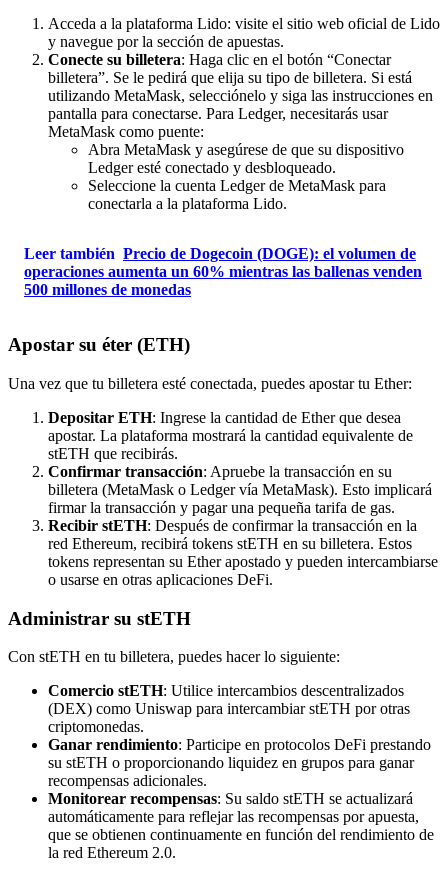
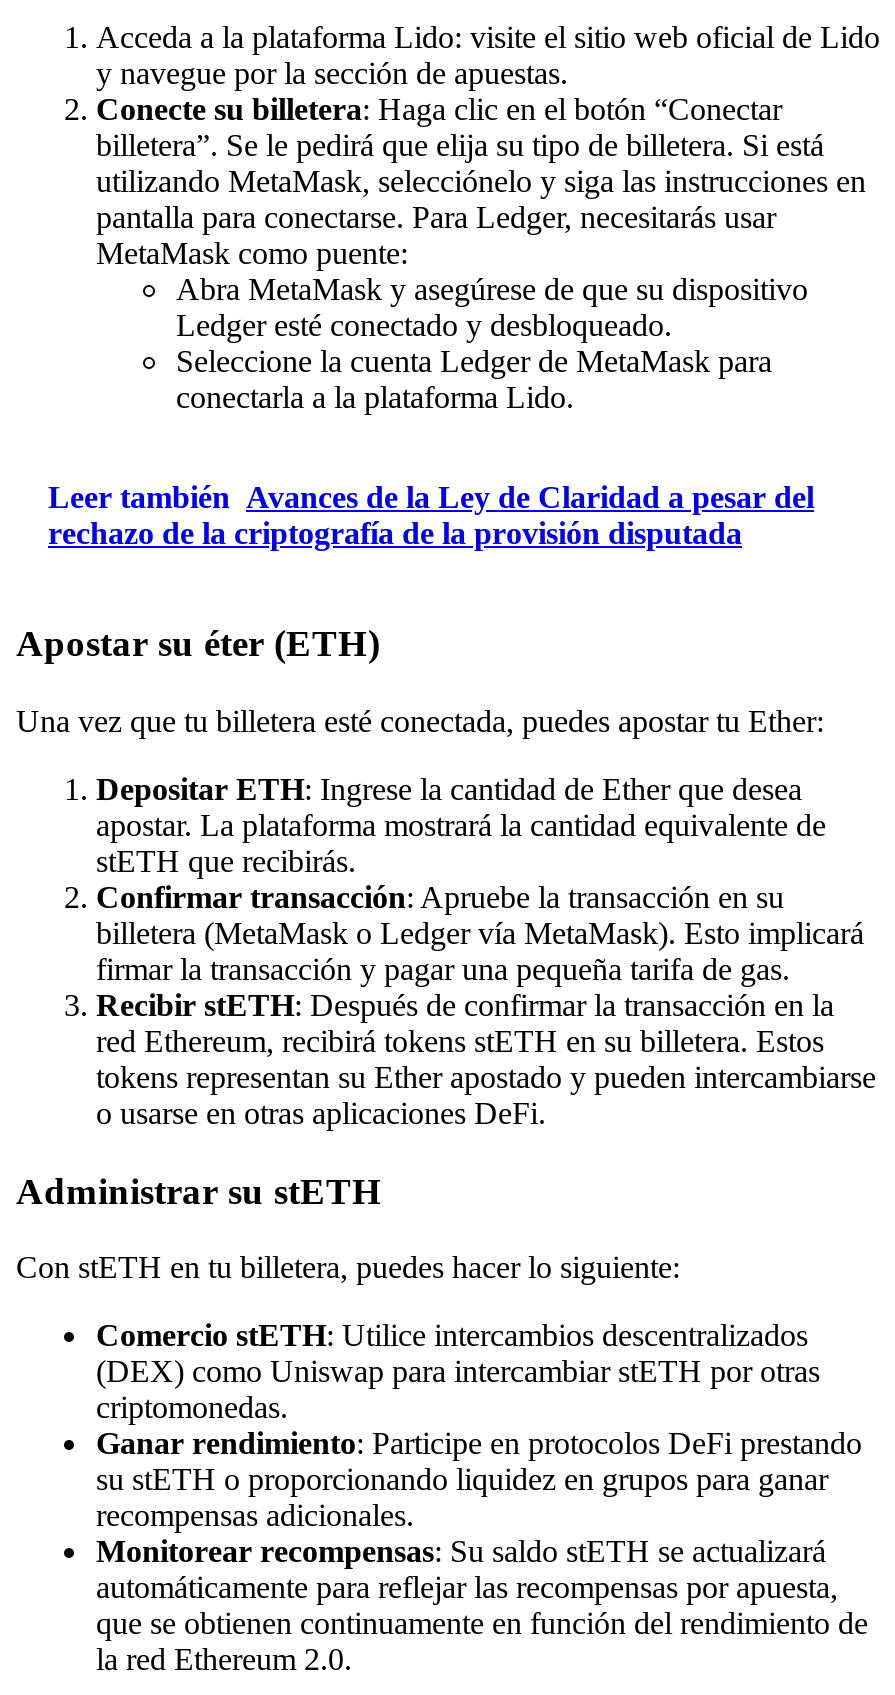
[24,245,422,298] Leer también Precio de Dogecoin (DOGE): el volumen de | operaciones aumenta un 60% mientras las ballenas venden | 500 millones de monedas -> [48,481,814,551] Leer también Avances de la Ley de Claridad a pesar del | rechazo de la criptografía de la provisión disputada

